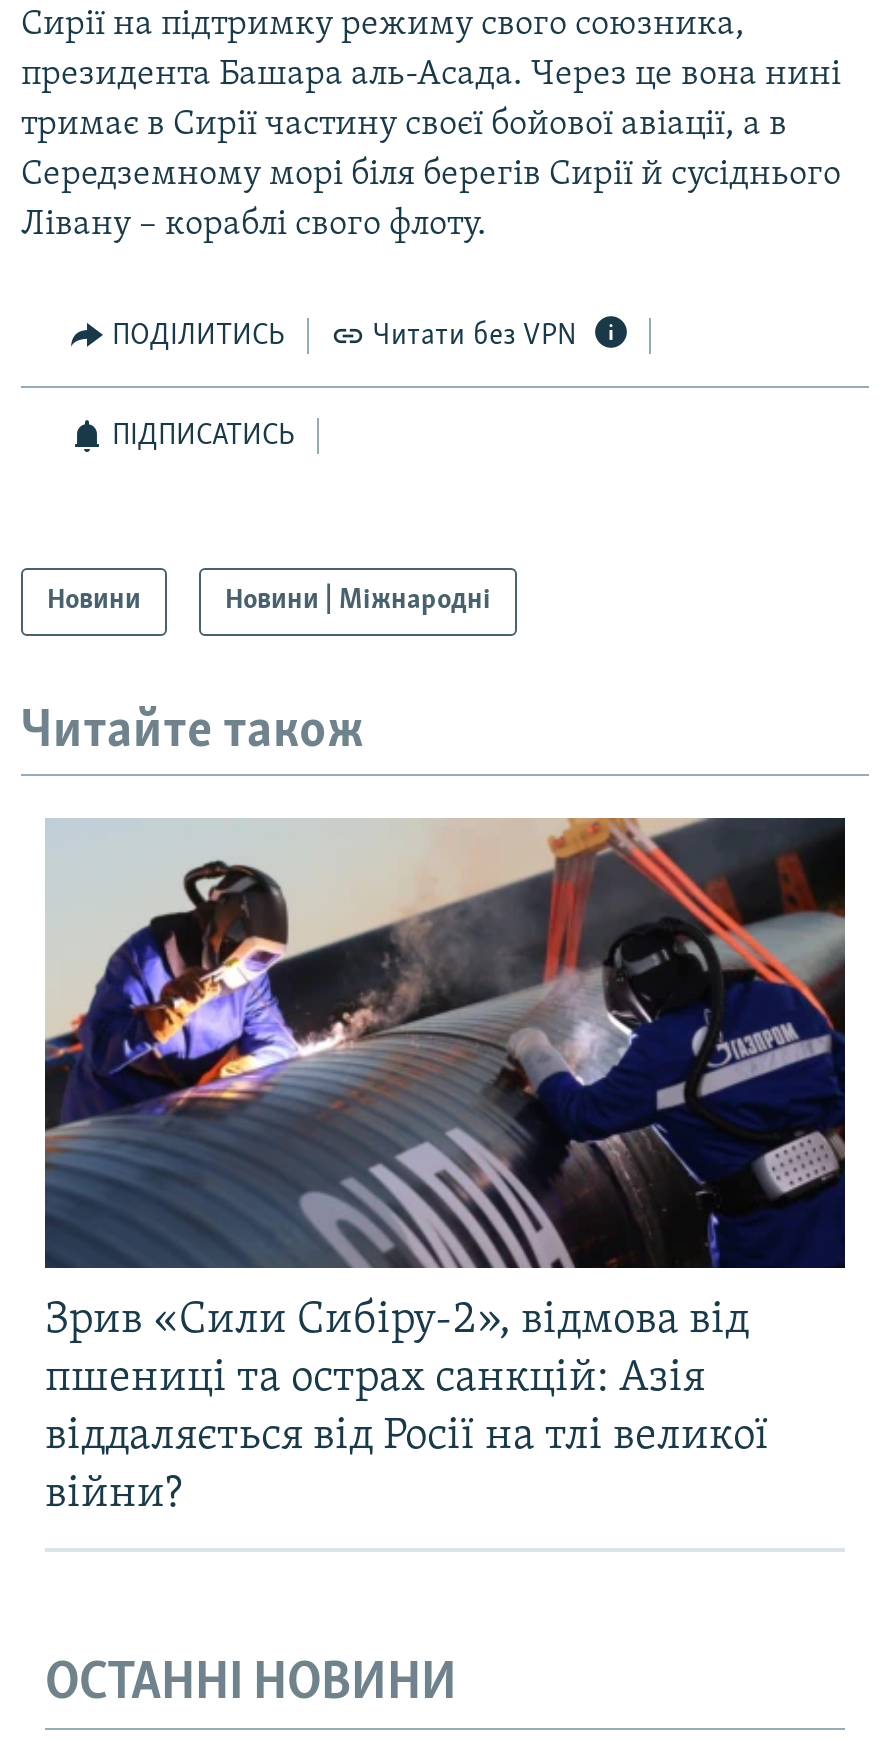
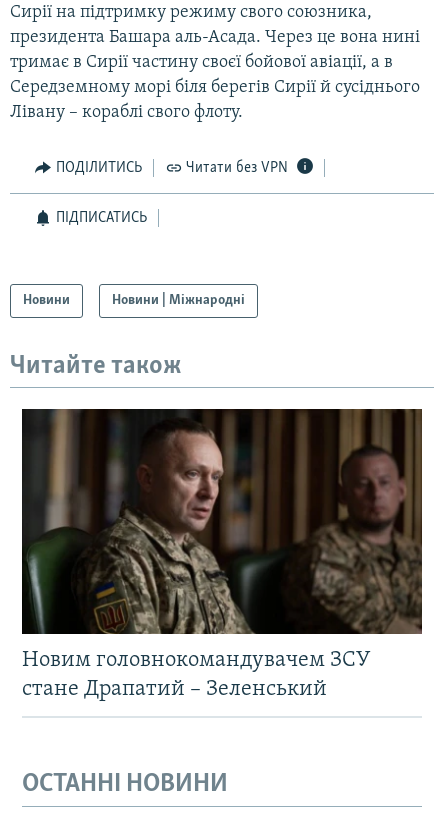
[43,816,845,1519] [image] | Зрив «Сили Сибіру-2», відмова від | пшениці та острах санкцій: Азія | віддаляється від Росії на тлі великої | війни? -> [21,408,422,701] [image] | Новим головнокомандувачем ЗСУ | стане Драпатий – Зеленський

